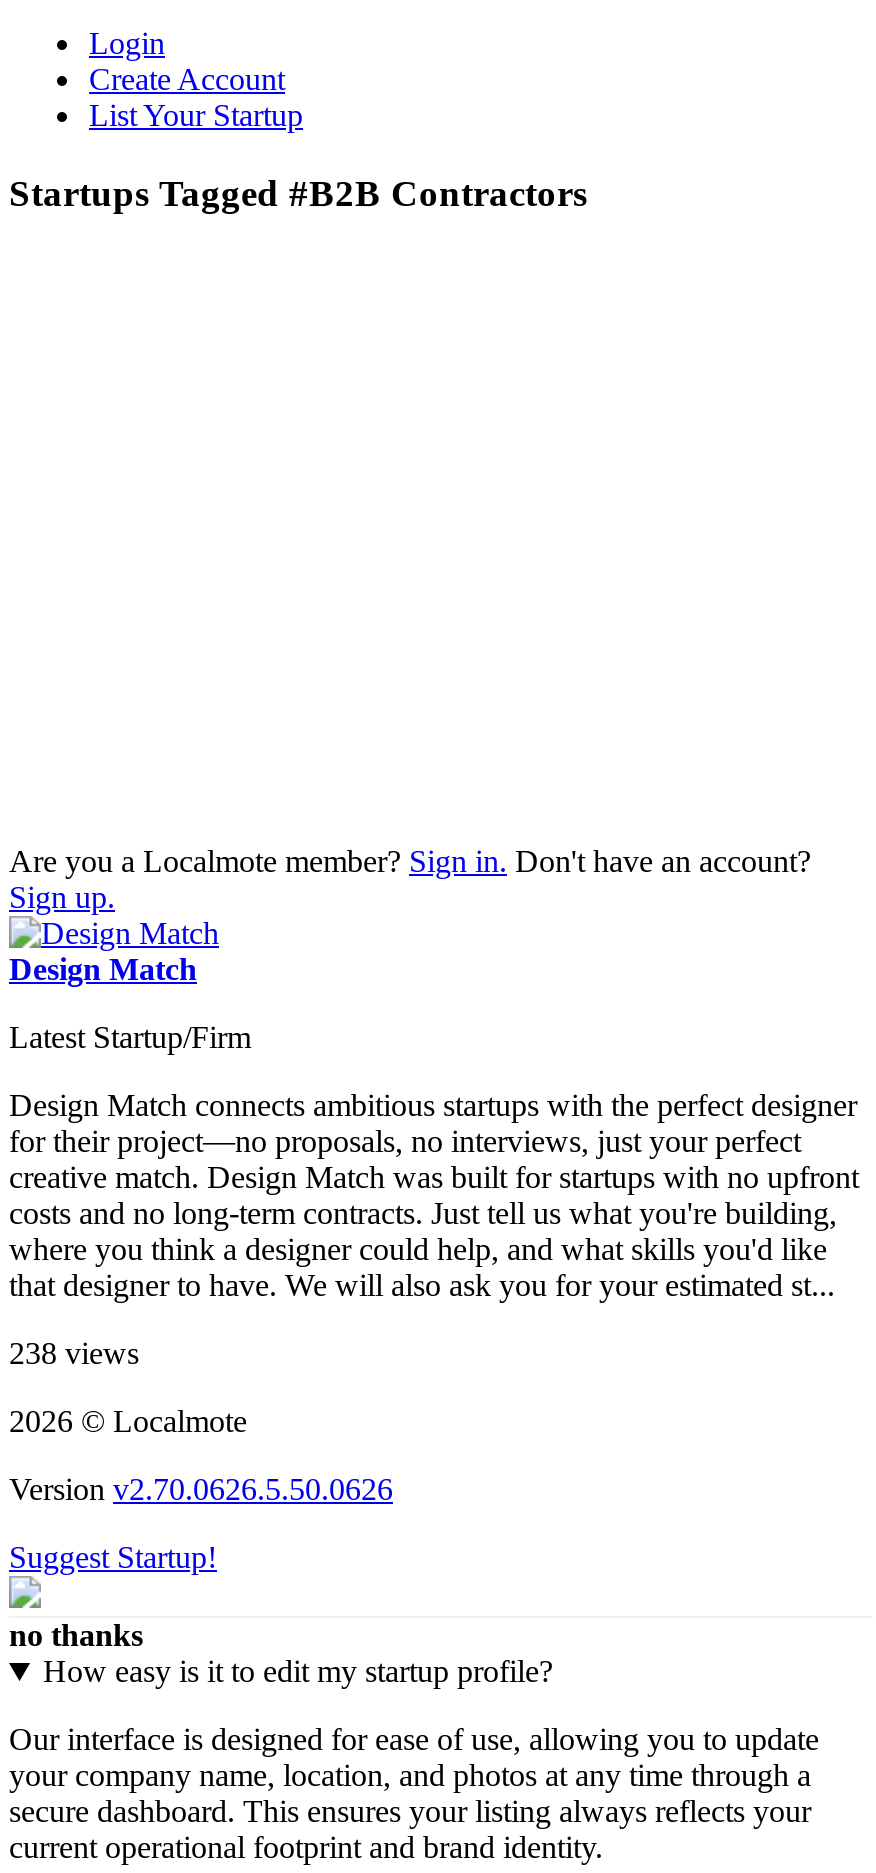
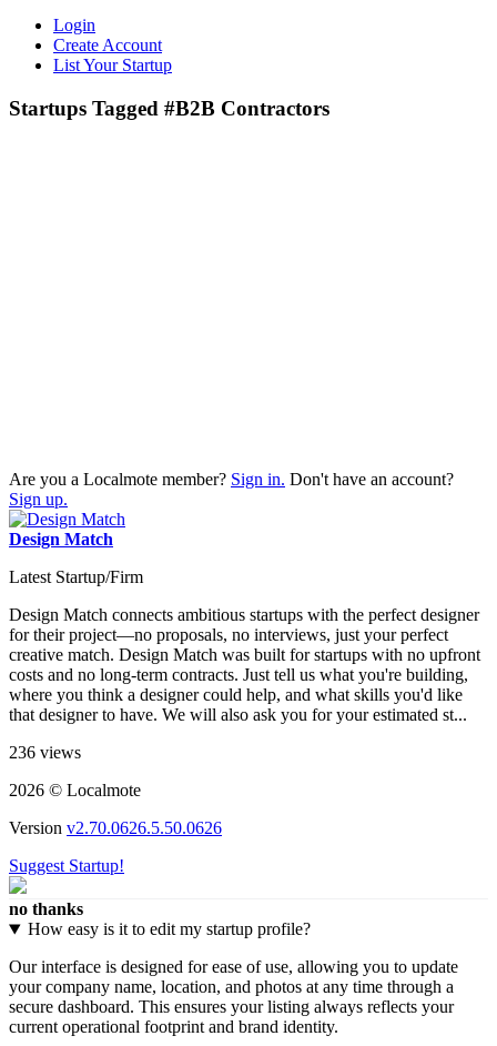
[9,1337,139,1371] 238 views -> [9,743,81,762] 236 views

